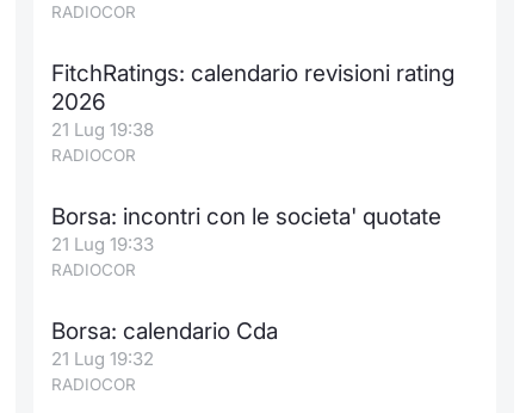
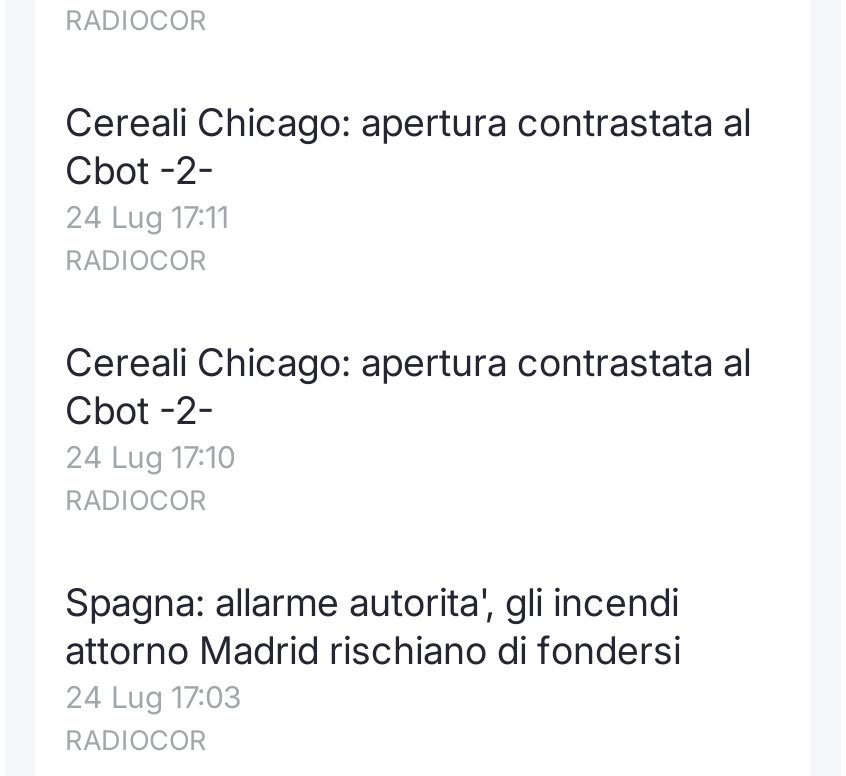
[51,60,454,141] FitchRatings: calendario revisioni rating | 2026 | 21 Lug 19:38 -> [65,100,751,236] Cereali Chicago: apertura contrastata al | Cbot -2- | 24 Lug 17:11
[51,203,441,255] Borsa: incontri con le societa' quotate | 21 Lug 19:33 -> [65,340,751,476] Cereali Chicago: apertura contrastata al | Cbot -2- | 24 Lug 17:10
[51,318,278,370] Borsa: calendario Cda | 21 Lug 19:32 -> [65,580,681,716] Spagna: allarme autorita', gli incendi | attorno Madrid rischiano di fondersi | 24 Lug 17:03

